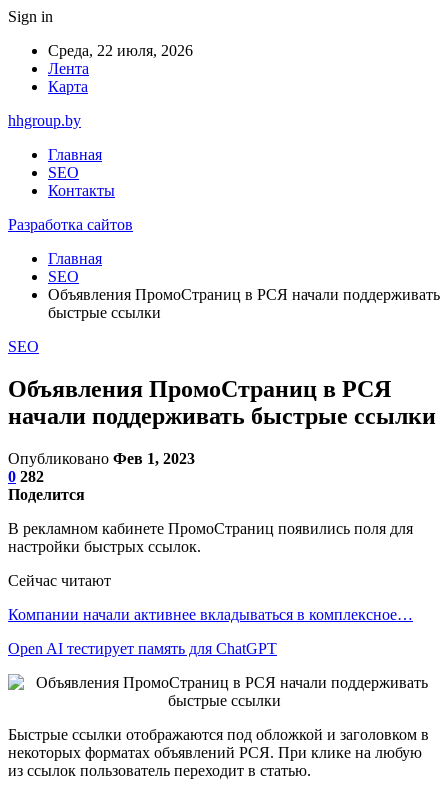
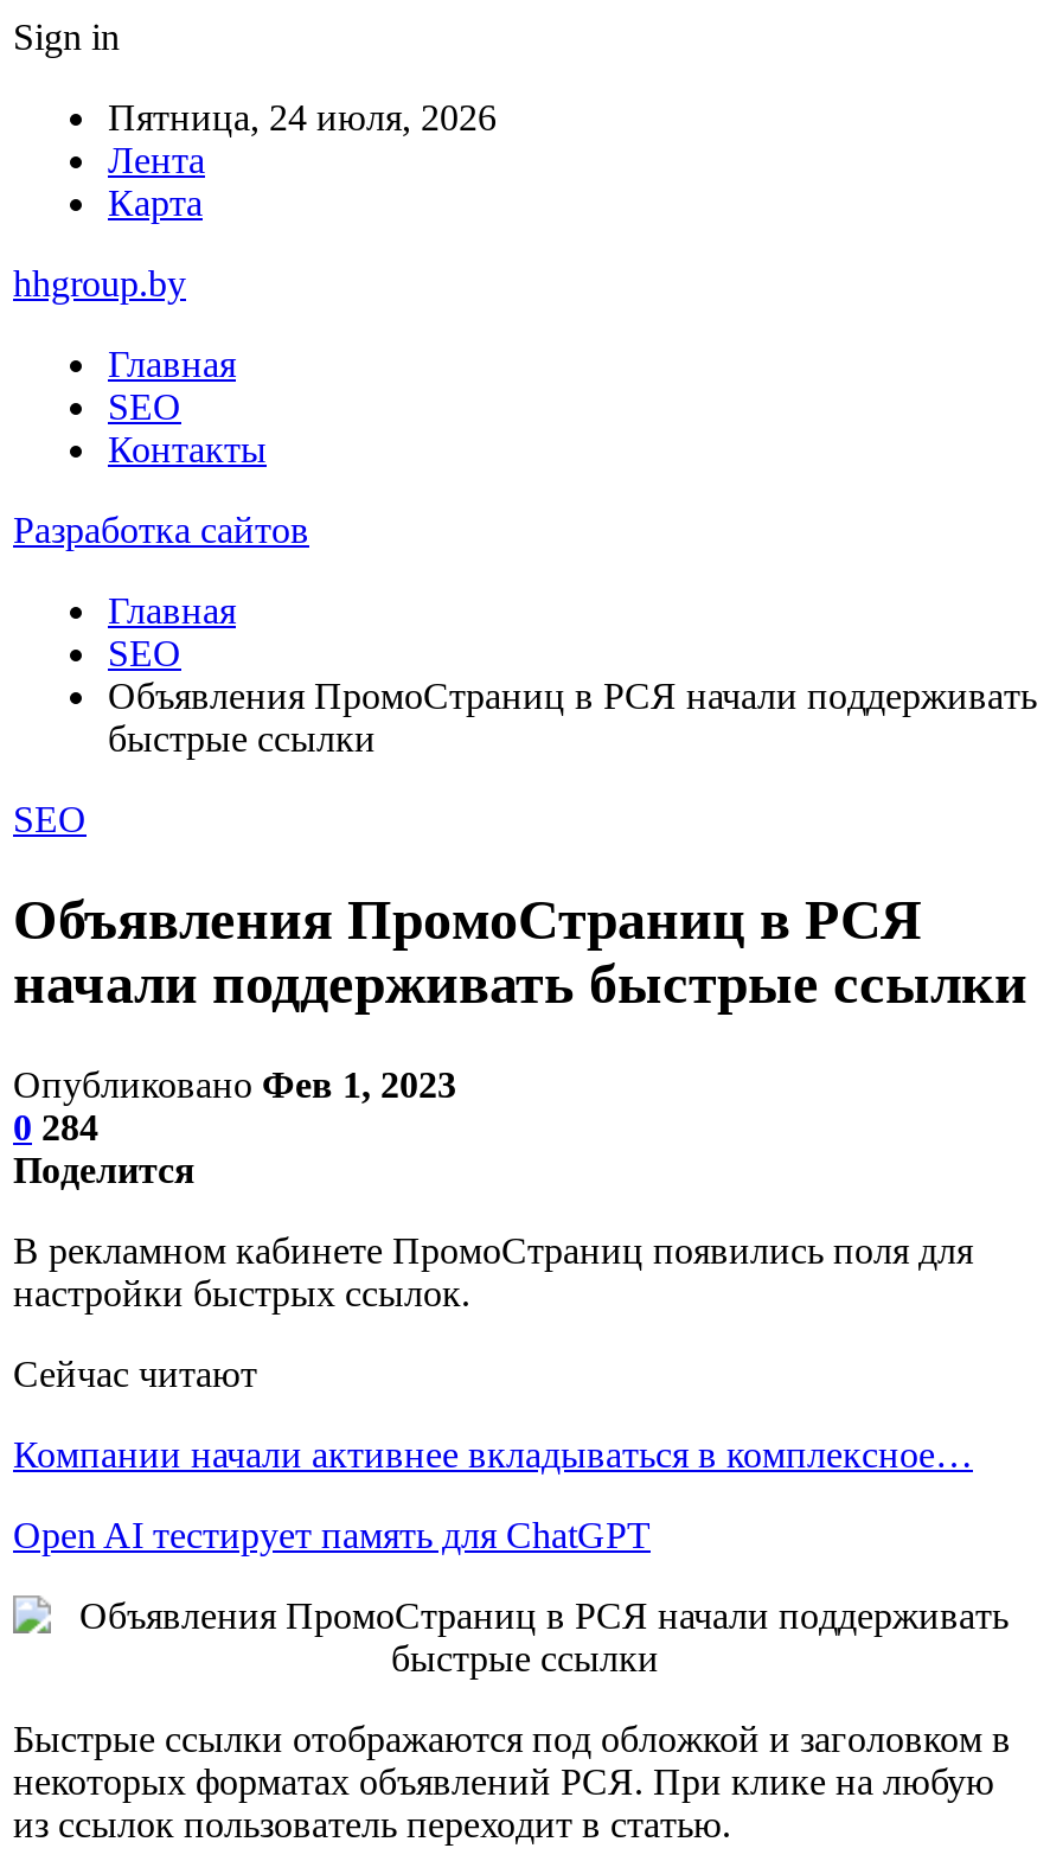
[48,42,193,59] Среда, 22 июля, 2026 -> [108,97,497,138] Пятница, 24 июля, 2026
[8,468,44,485] 0 282 -> [13,1107,98,1147] 0 284

